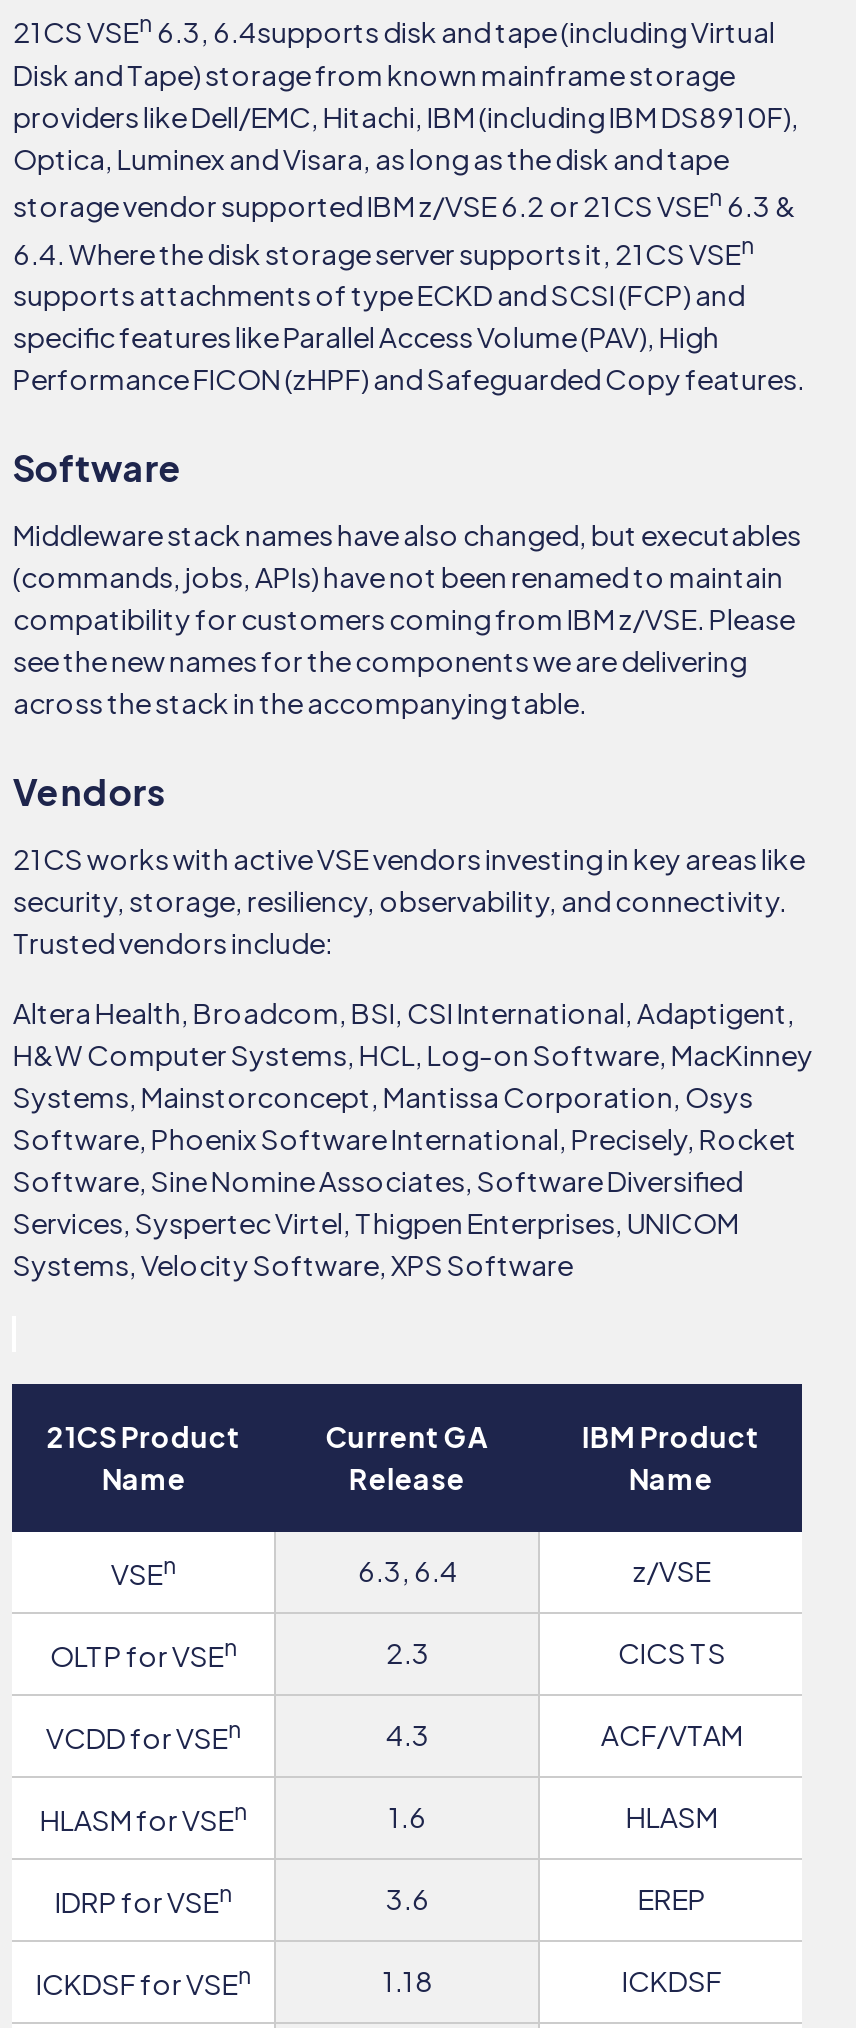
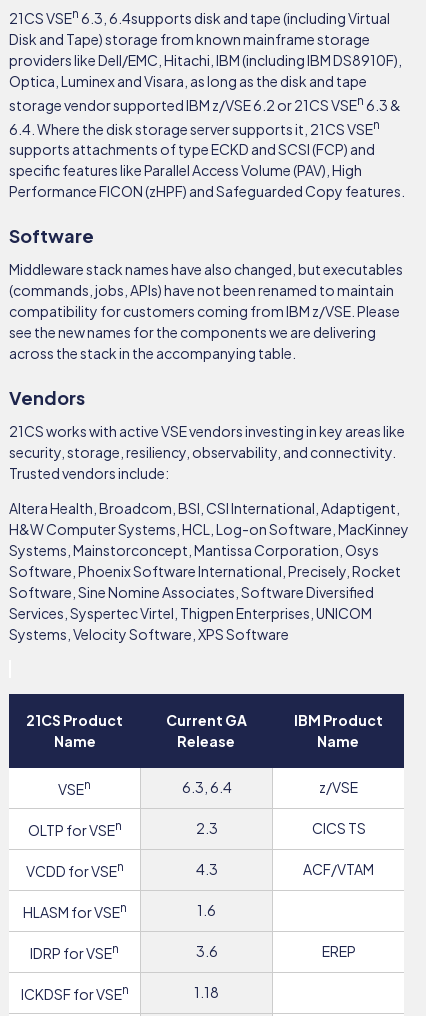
[626,1799,718,1835] HLASM -> none
[622,1963,722,1999] ICKDSF -> none

